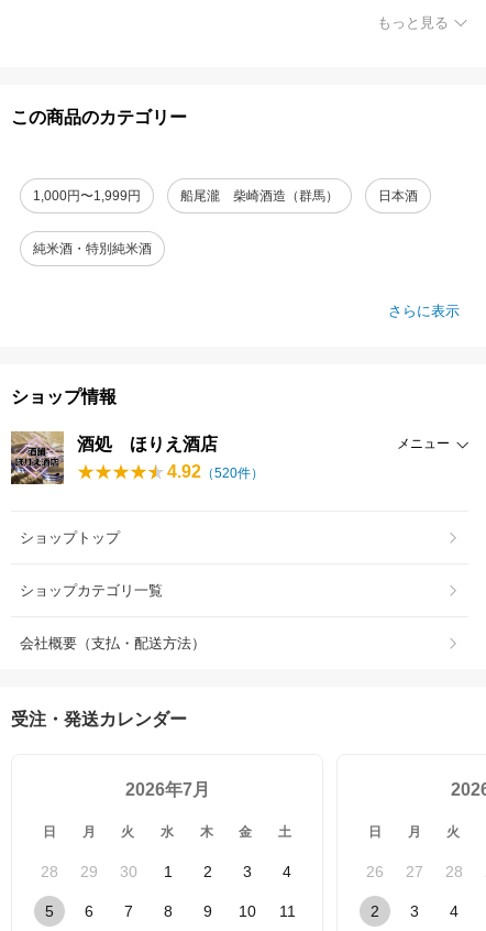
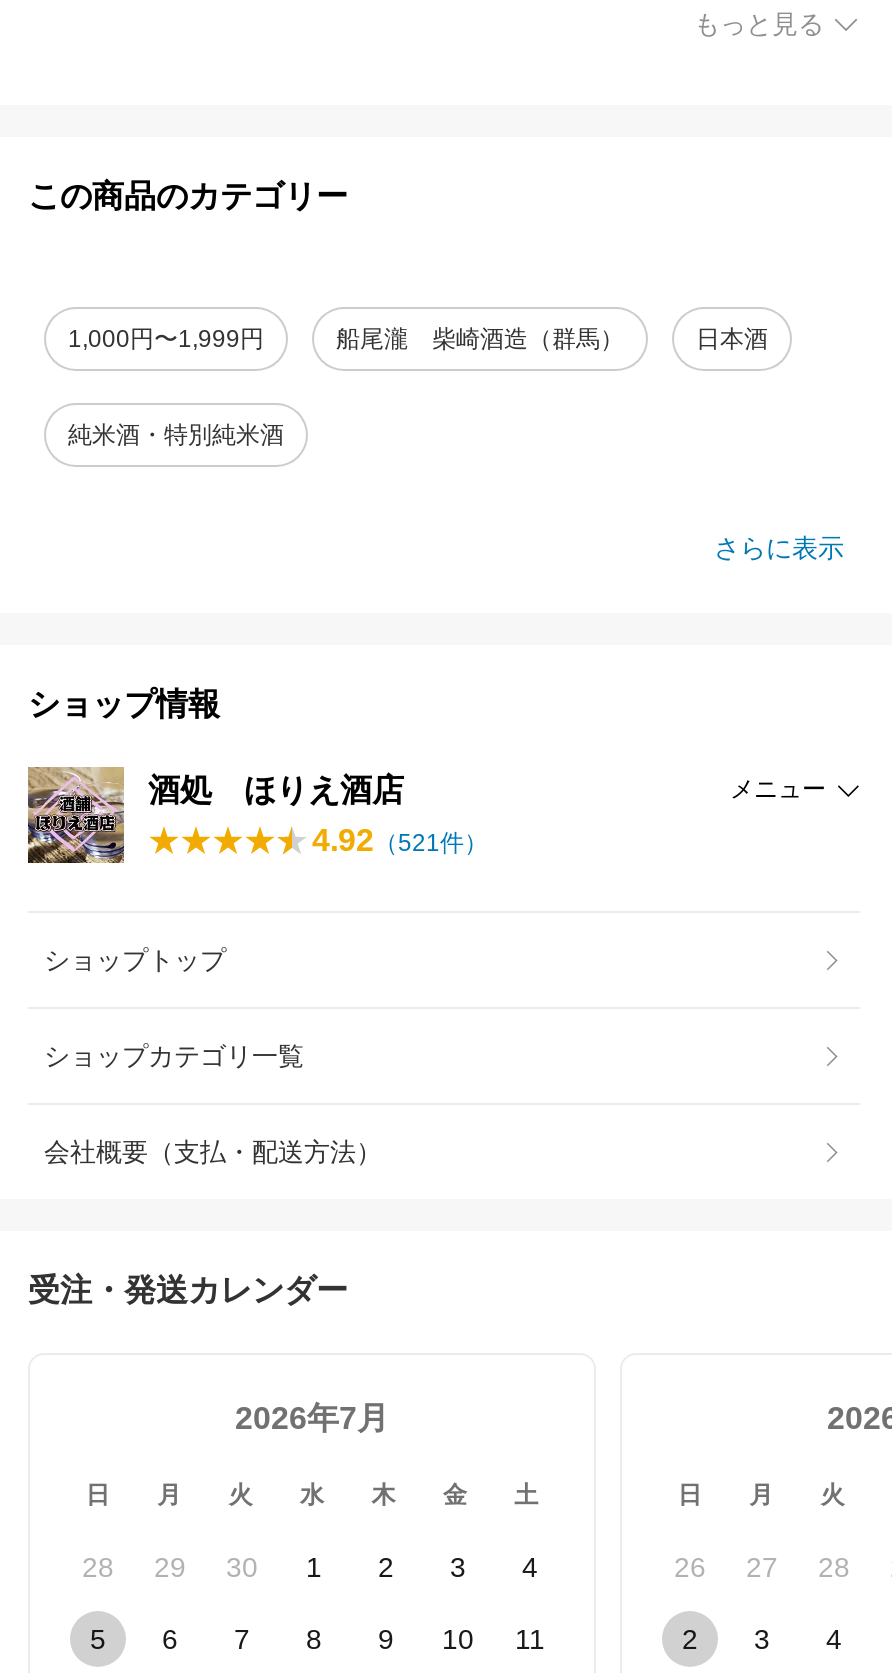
[167,462,264,481] 4.92（520件） -> [312,823,488,857] 4.92（521件）

